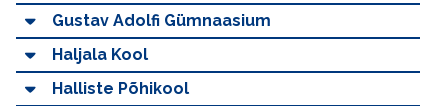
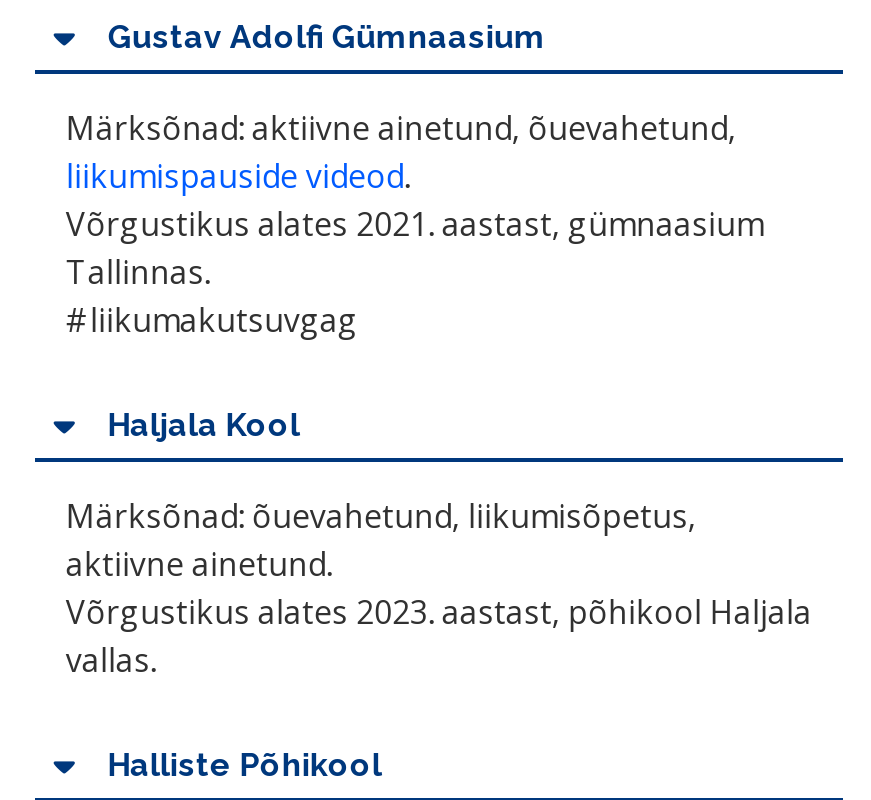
none -> [66,107,764,343] Märksõnad: aktiivne ainetund, õuevahetund, | liikumispauside videod. | Võrgustikus alates 2021. aastast, gümnaasium | Tallinnas. | #liikumakutsuvgag
none -> [66,495,812,683] Märksõnad: õuevahetund, liikumisõpetus, | aktiivne ainetund. | Võrgustikus alates 2023. aastast, põhikool Haljala | vallas.

